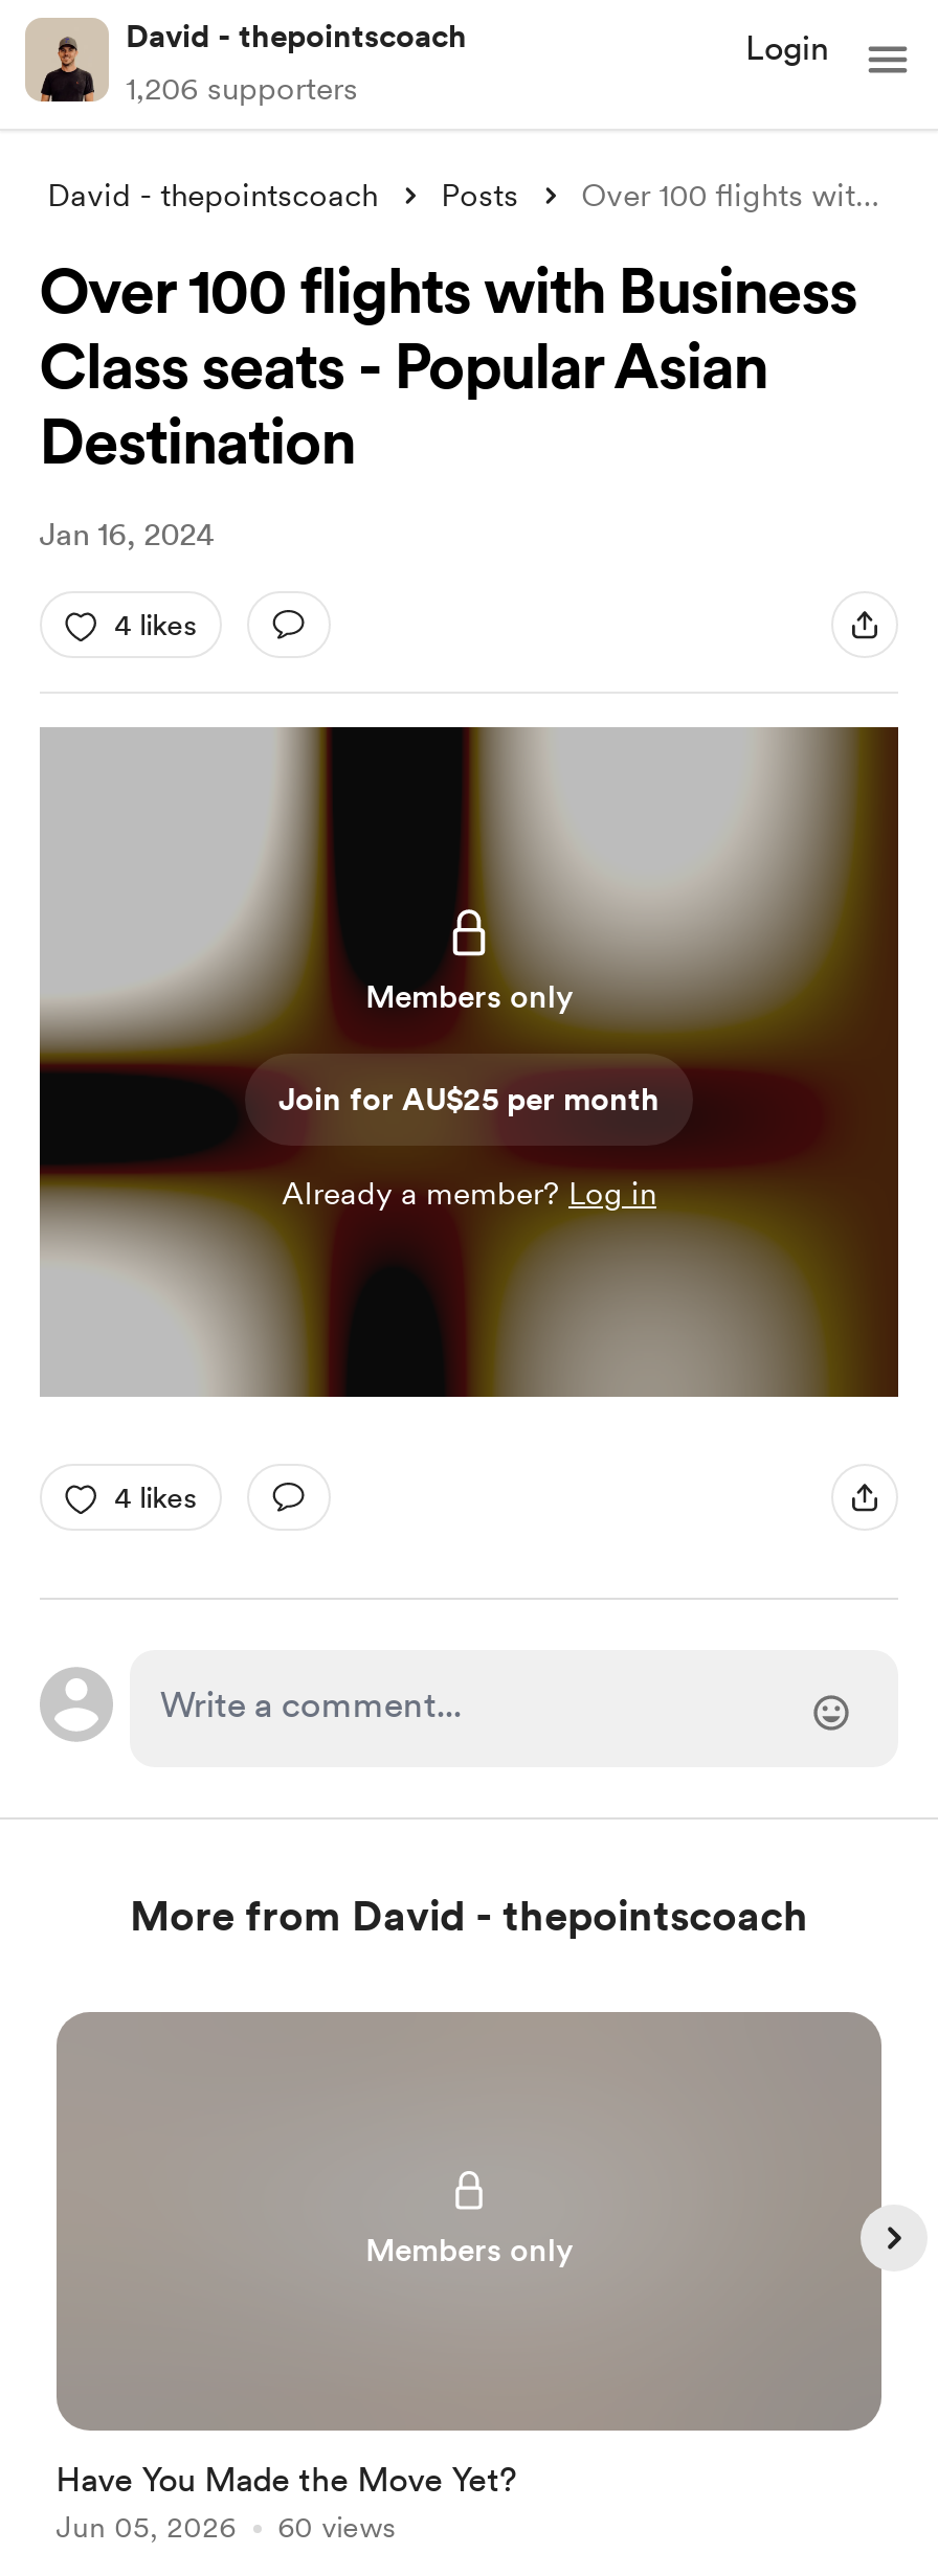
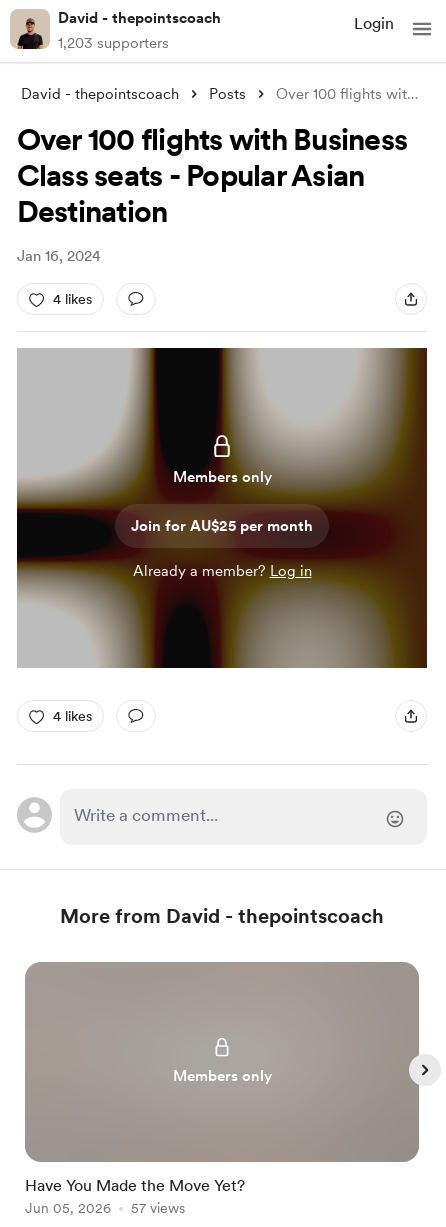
[126,70,358,108] 1,206 supporters -> [58,34,169,52] 1,203 supporters
[56,2510,395,2544] Jun 05, 2026 60 views -> [25,1200,185,1216] Jun 05, 2026 57 views

